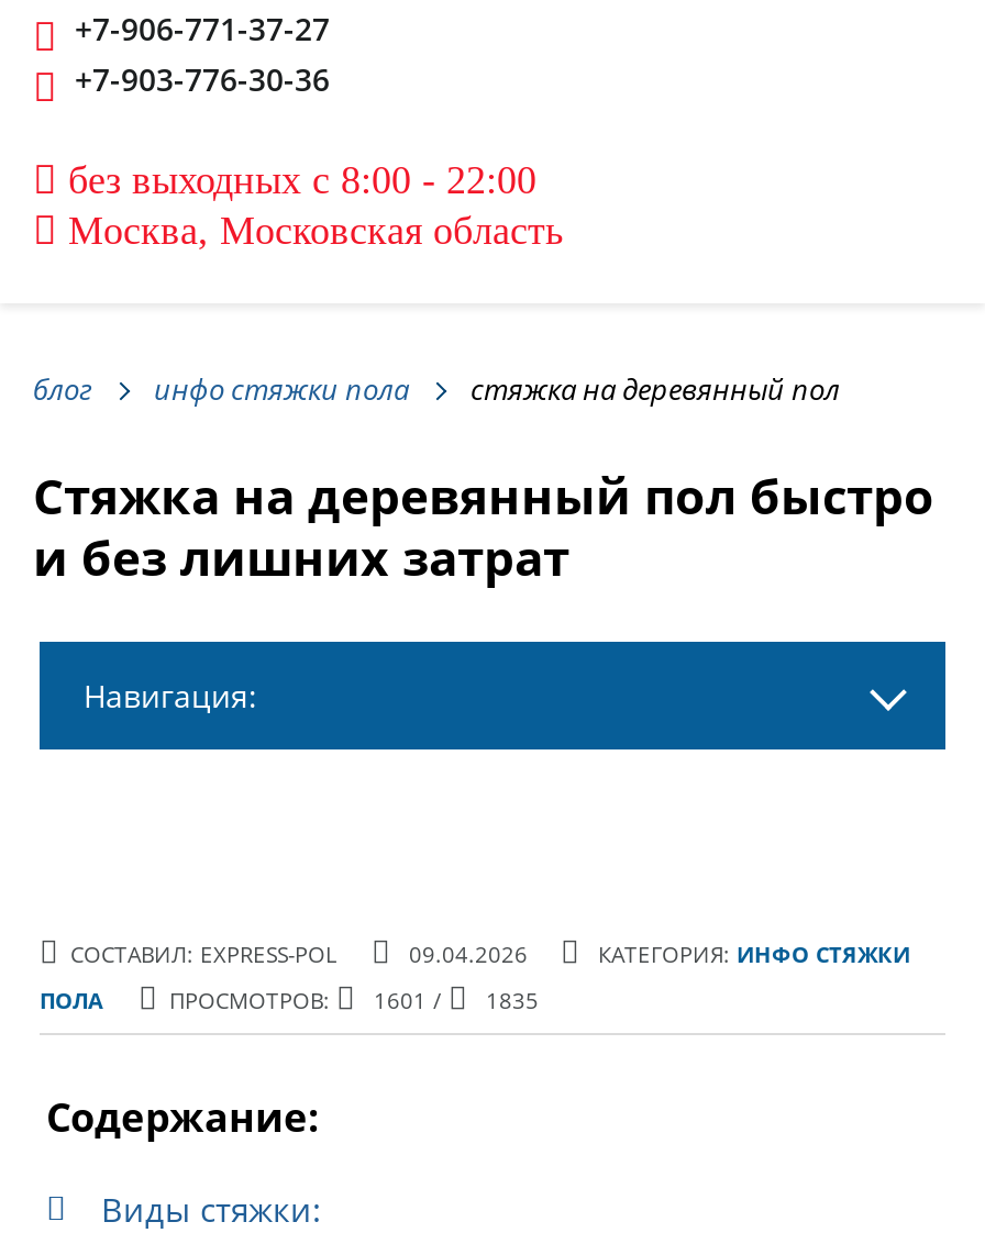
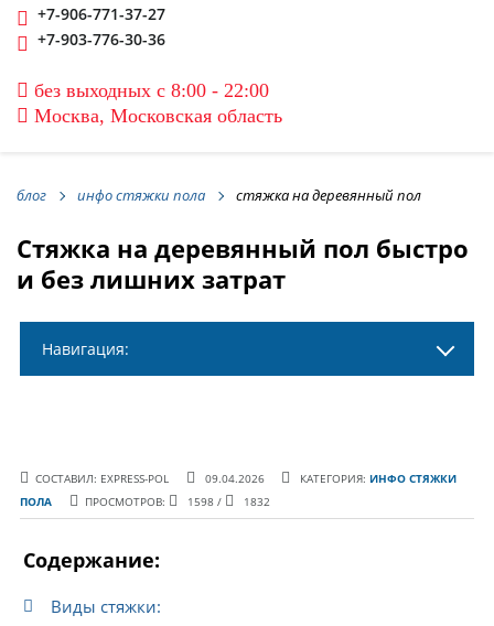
[367,985,449,1015] 1601 / -> [184,494,225,509] 1598 /
[479,985,539,1015] 1835 -> [240,494,270,509] 1832

